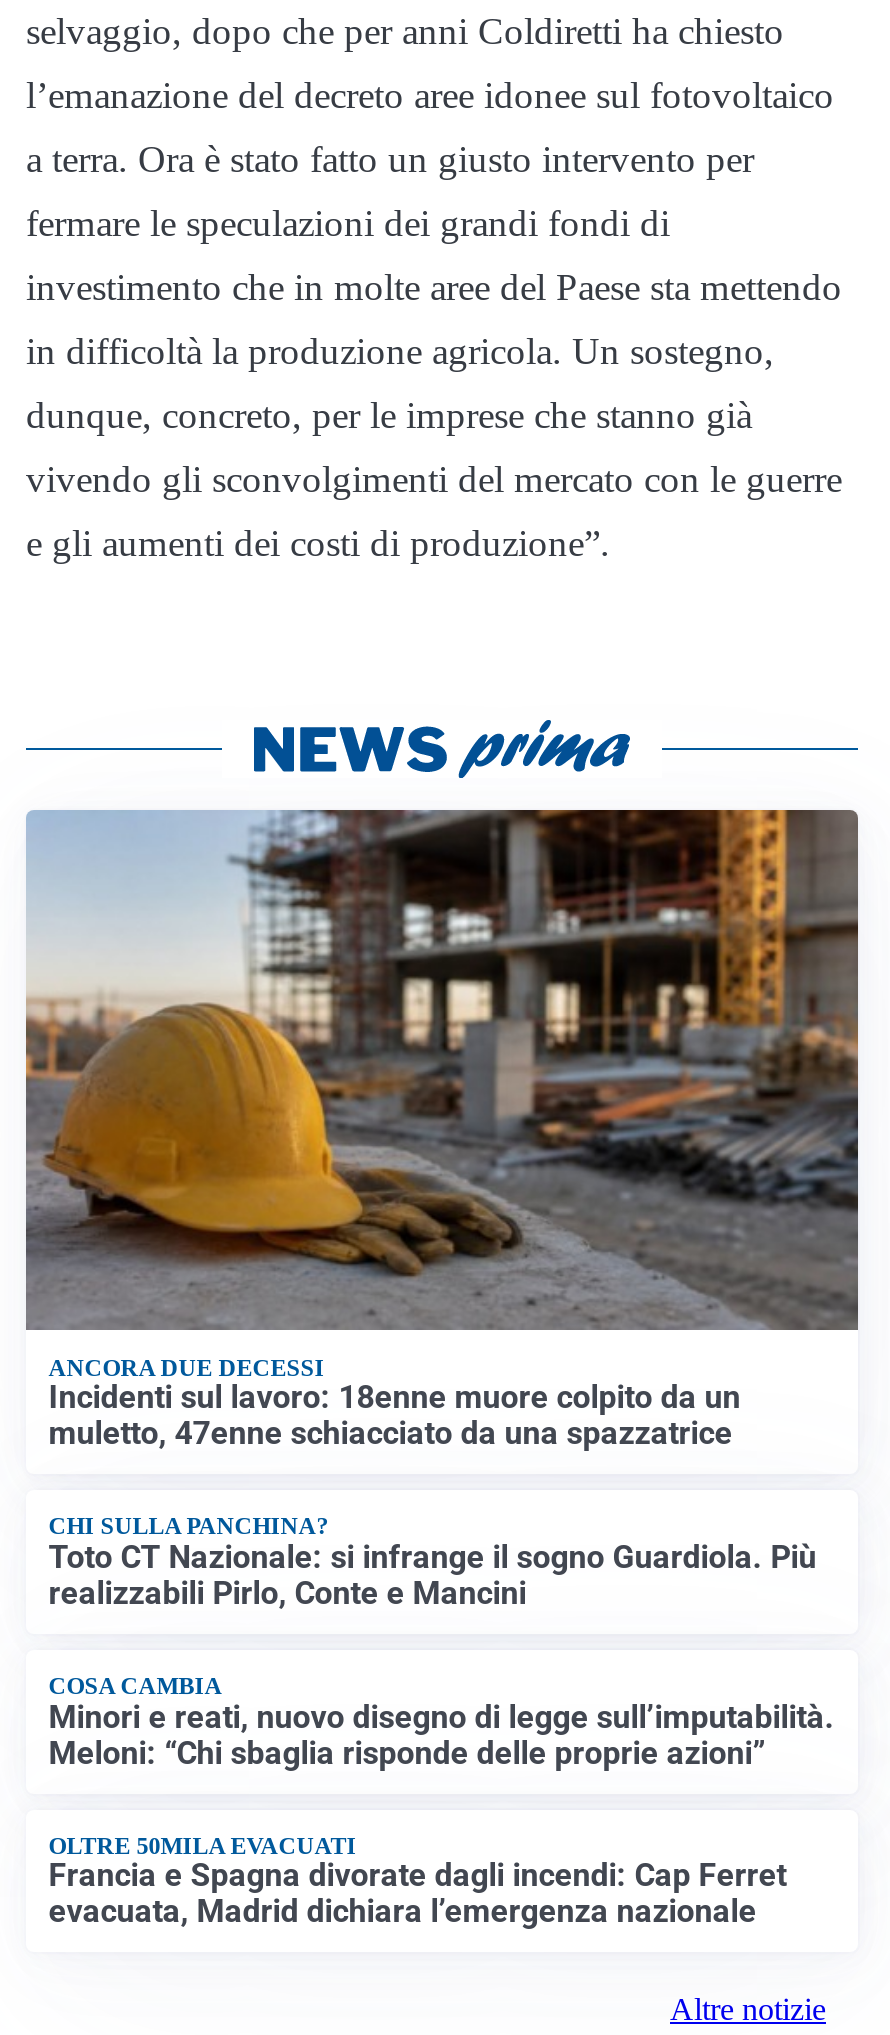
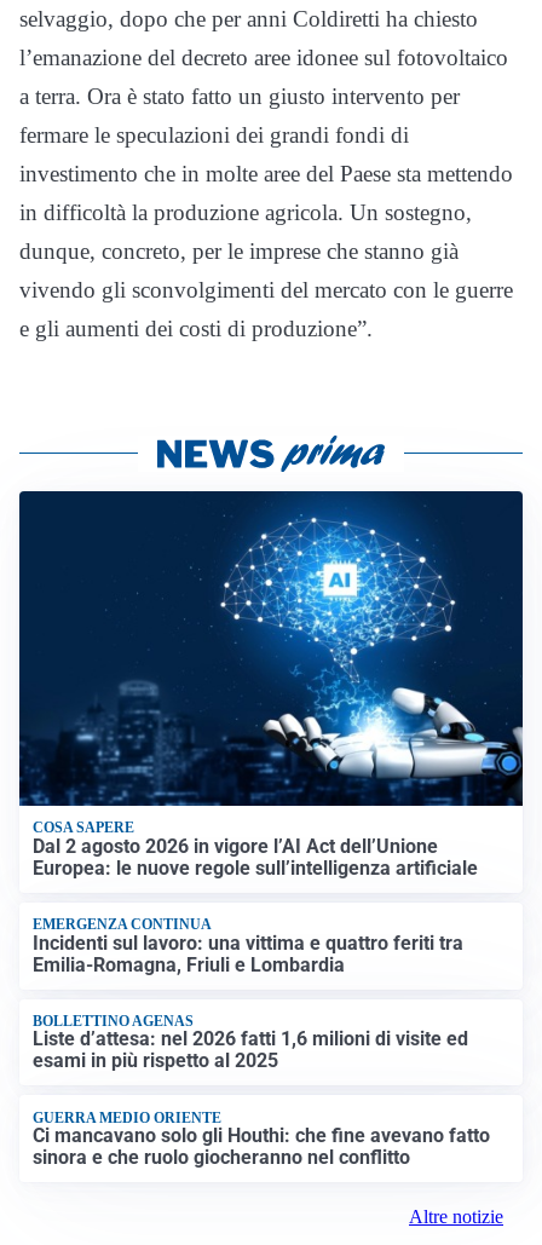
[24,808,860,1452] [image] | ANCORA DUE DECESSI | Incidenti sul lavoro: 18enne muore colpito da un | muletto, 47enne schiacciato da una spazzatrice -> [18,490,524,879] [image] | COSA SAPERE | Dal 2 agosto 2026 in vigore l’AI Act dell’Unione | Europea: le nuove regole sull’intelligenza artificiale
[48,1512,816,1611] CHI SULLA PANCHINA? | Toto CT Nazionale: si infrange il sogno Guardiola. Più | realizzabili Pirlo, Conte e Mancini -> [33,916,464,976] EMERGENZA CONTINUA | Incidenti sul lavoro: una vittima e quattro feriti tra | Emilia-Romagna, Friuli e Lombardia
[48,1672,834,1770] COSA CAMBIA | Minori e reati, nuovo disegno di legge sull’imputabilità. | Meloni: “Chi sbaglia risponde delle proprie azioni” -> [33,1013,468,1072] BOLLETTINO AGENAS | Liste d’attesa: nel 2026 fatti 1,6 milioni di visite ed | esami in più rispetto al 2025
[48,1831,786,1930] OLTRE 50MILA EVACUATI | Francia e Spagna divorate dagli incendi: Cap Ferret | evacuata, Madrid dichiara l’emergenza nazionale -> [33,1109,490,1169] GUERRA MEDIO ORIENTE | Ci mancavano solo gli Houthi: che fine avevano fatto | sinora e che ruolo giocheranno nel conflitto

